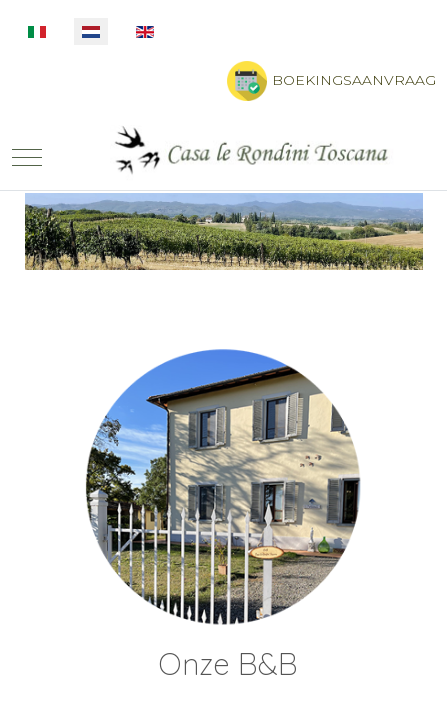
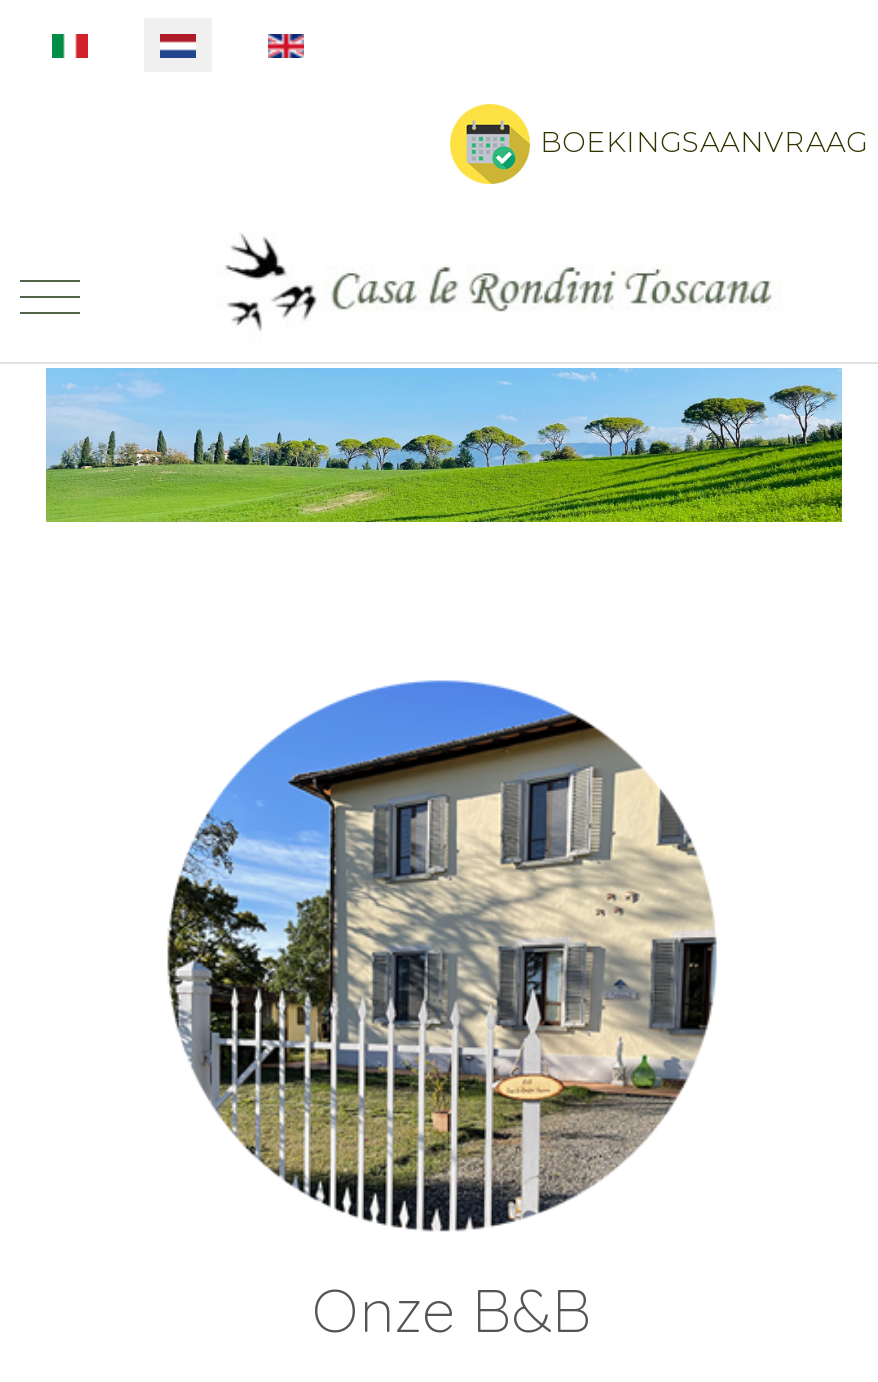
[24,195,424,271] [image] -> [44,370,844,524] [image]

